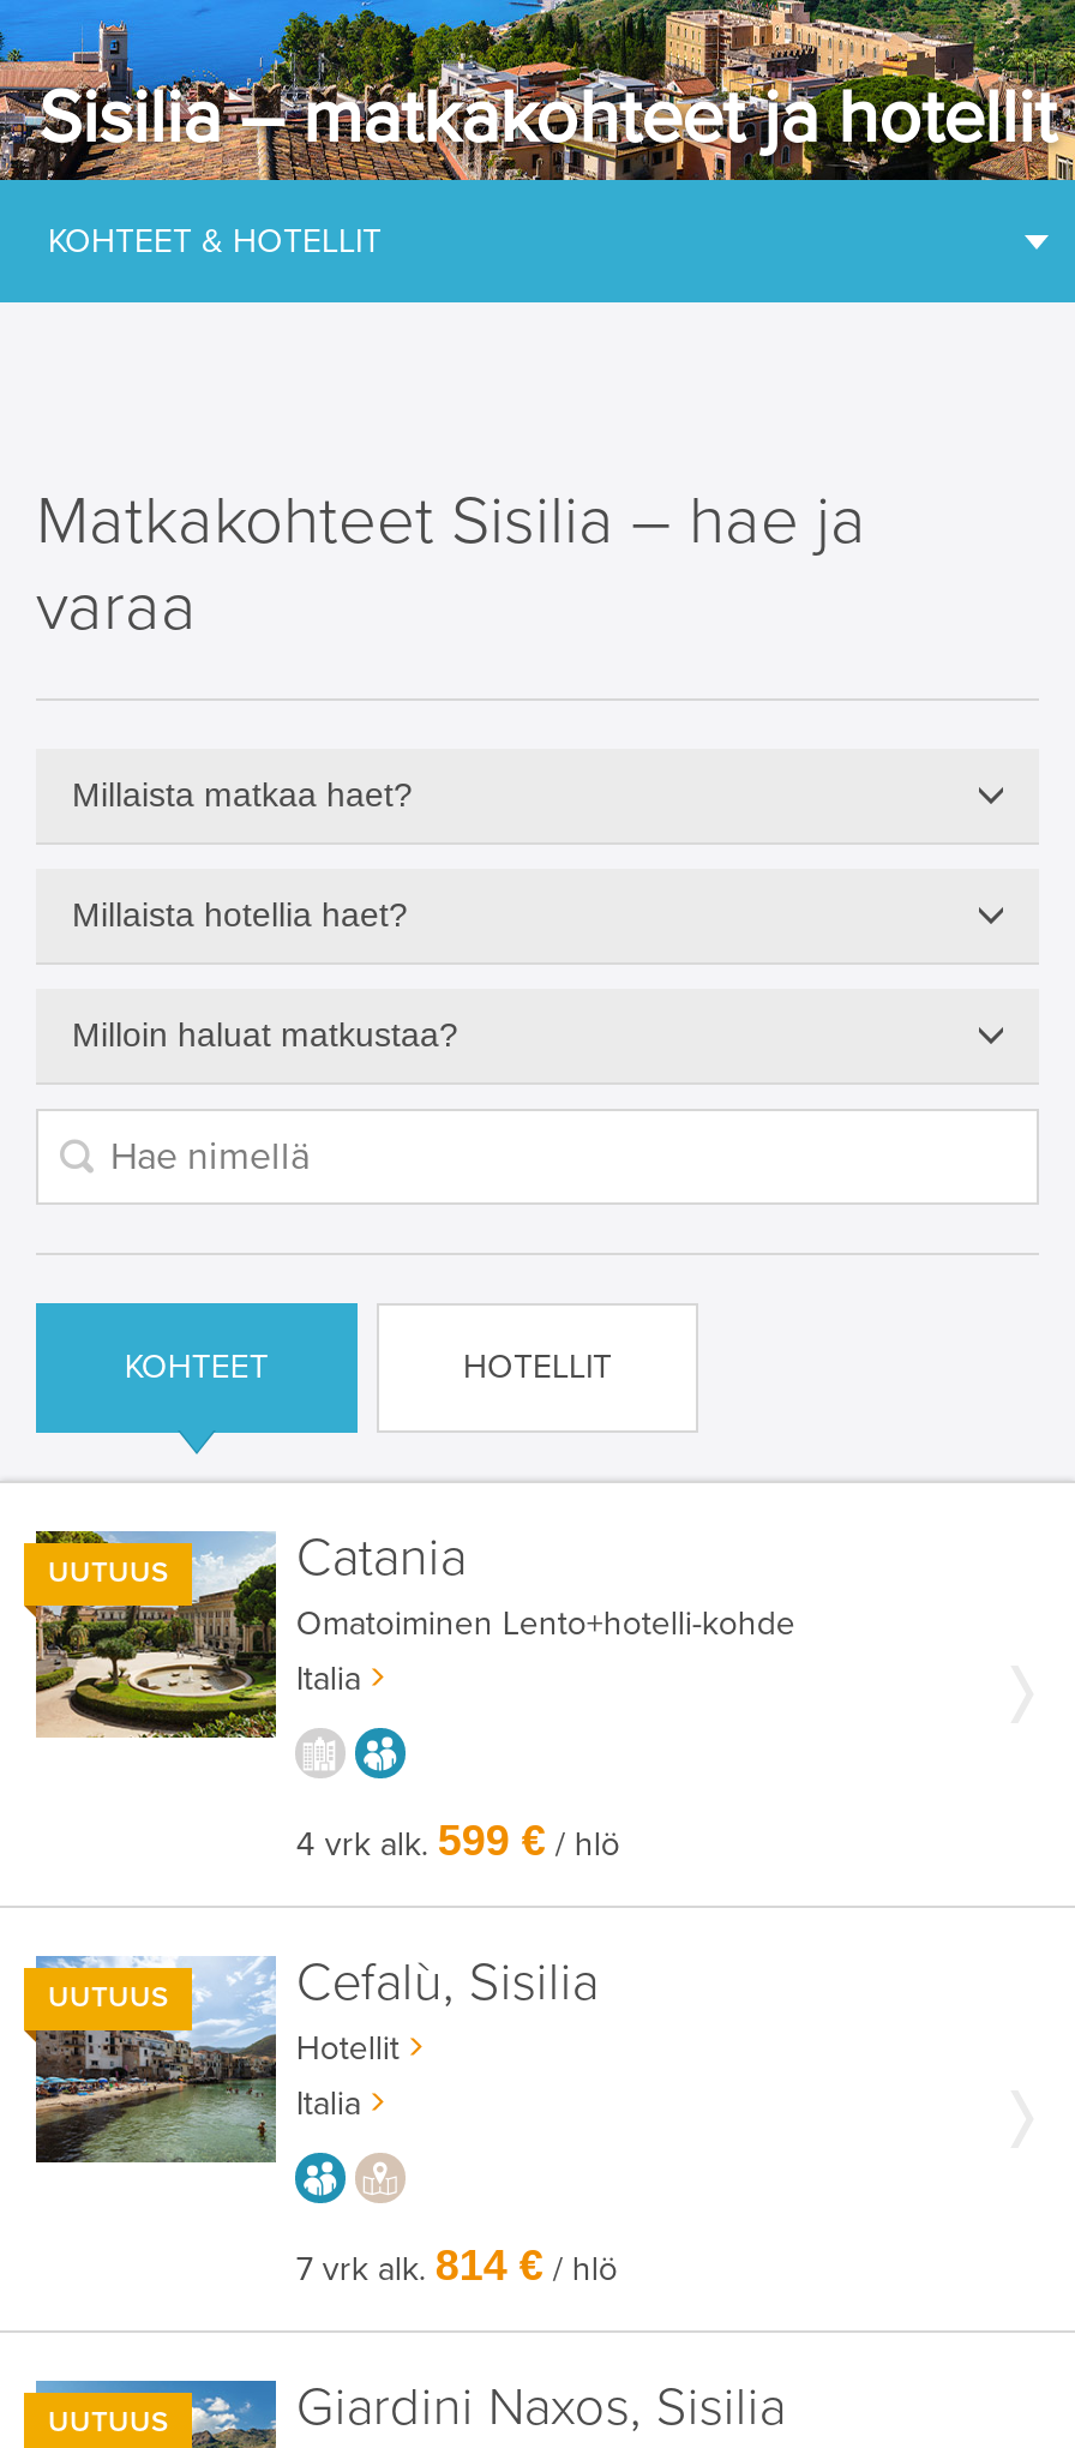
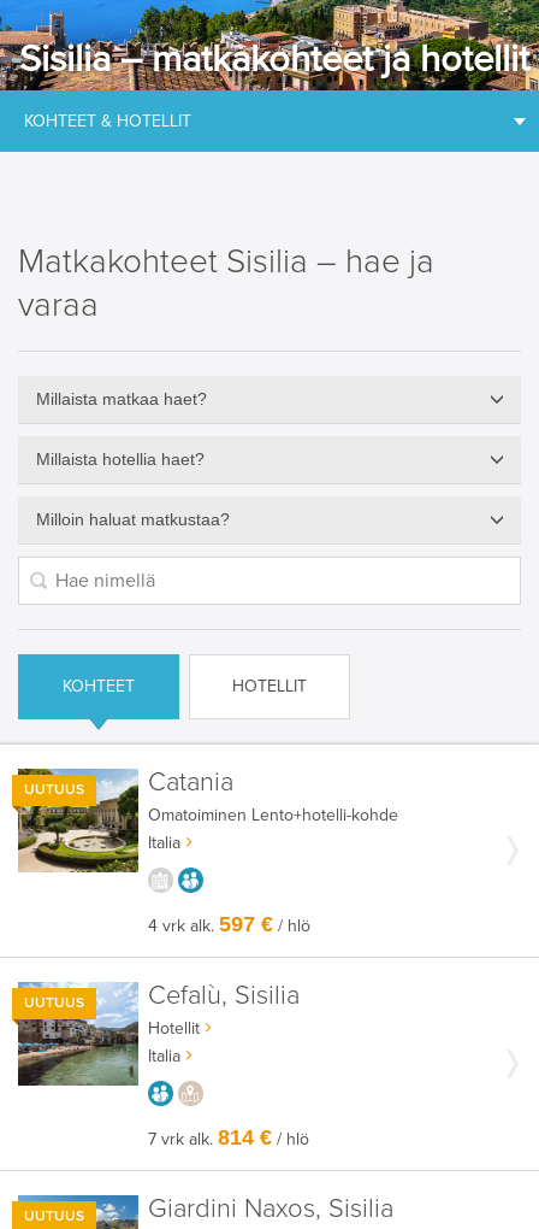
[296,1817,620,1865] 4 vrk alk. 599 €/ hlö -> [148,912,311,936] 4 vrk alk. 597 €/ hlö

